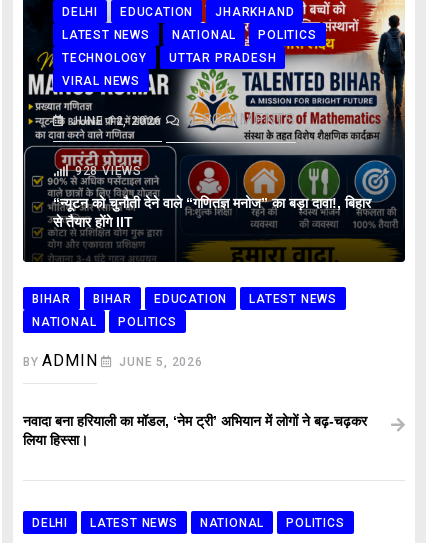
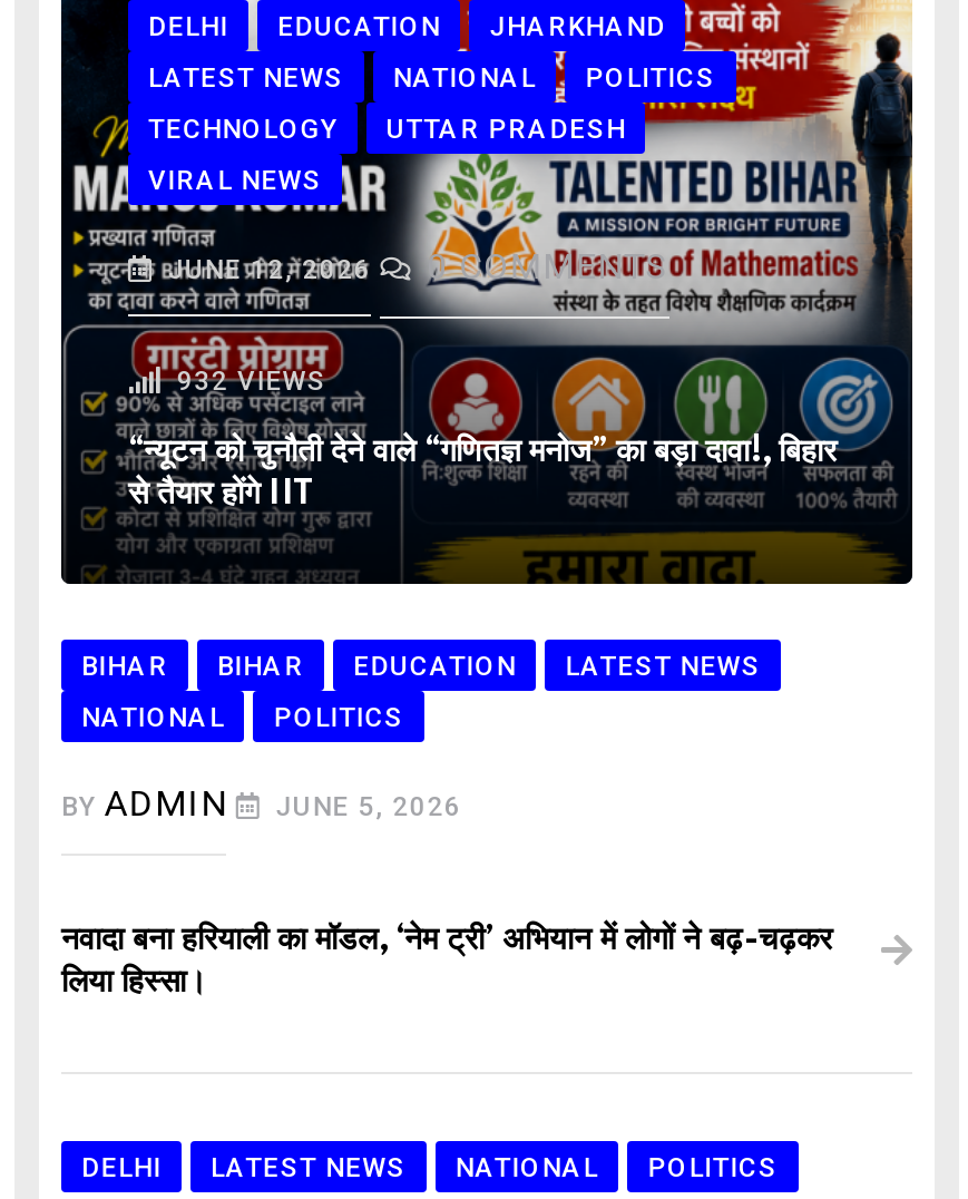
[75,164,142,178] 928 VIEWS -> [177,366,326,398] 932 VIEWS

